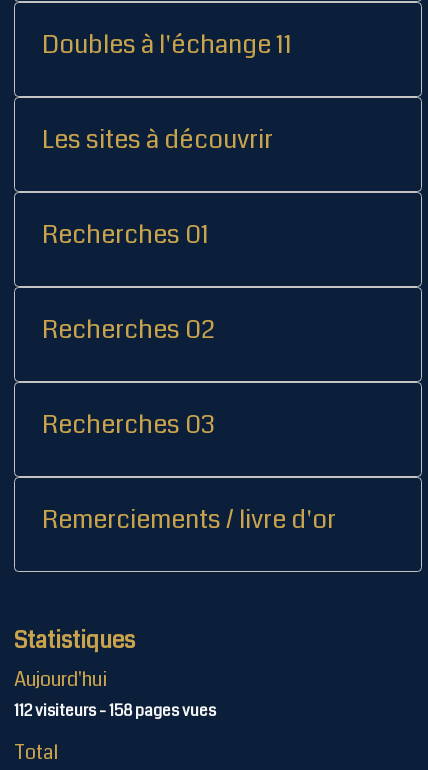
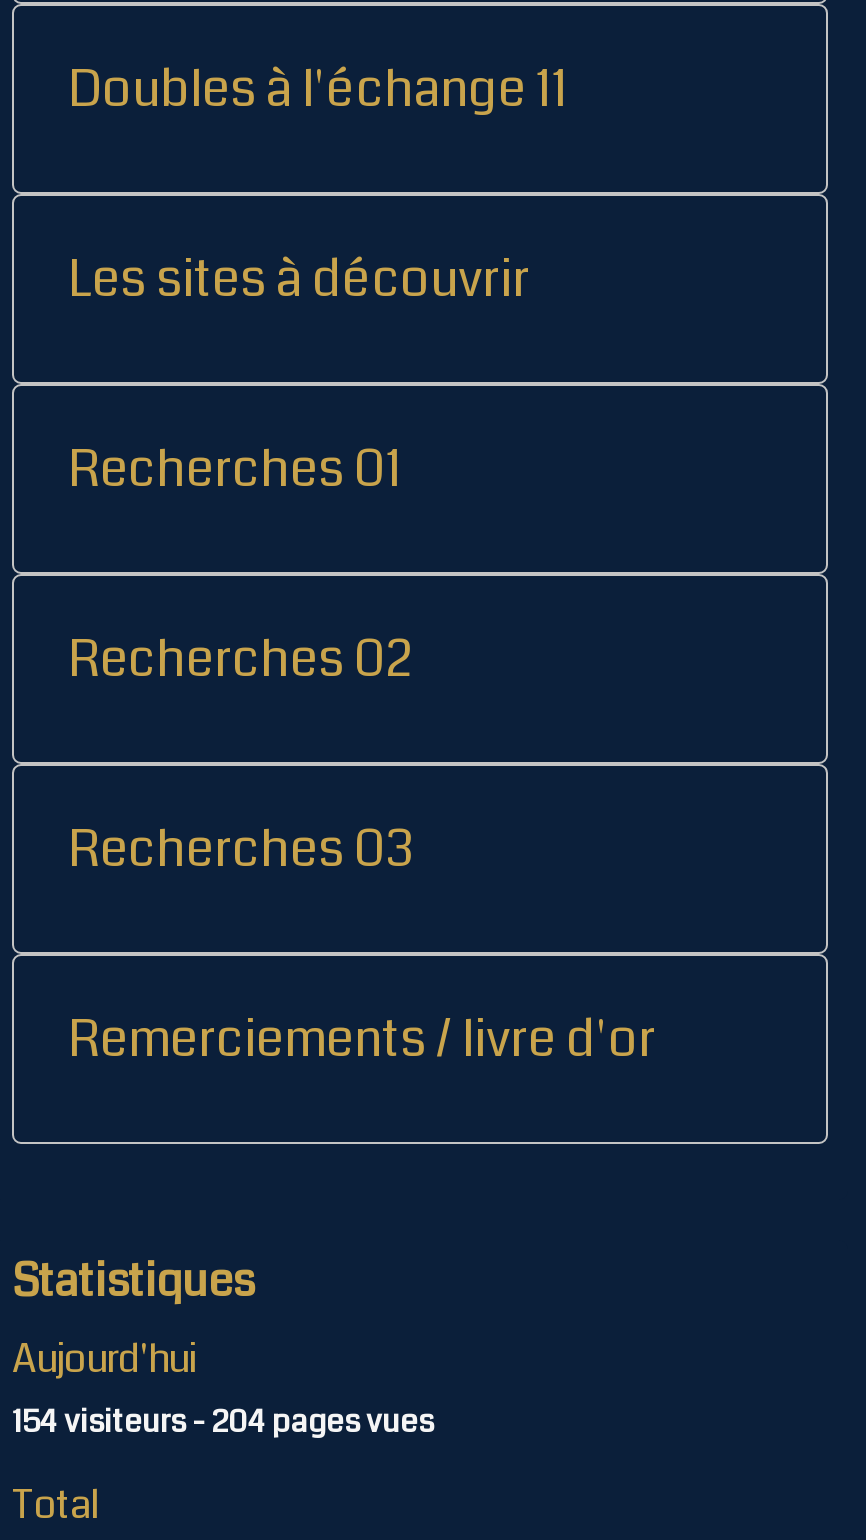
[14,700,216,722] 112 visiteurs - 158 pages vues -> [12,1399,434,1443] 154 visiteurs - 204 pages vues

